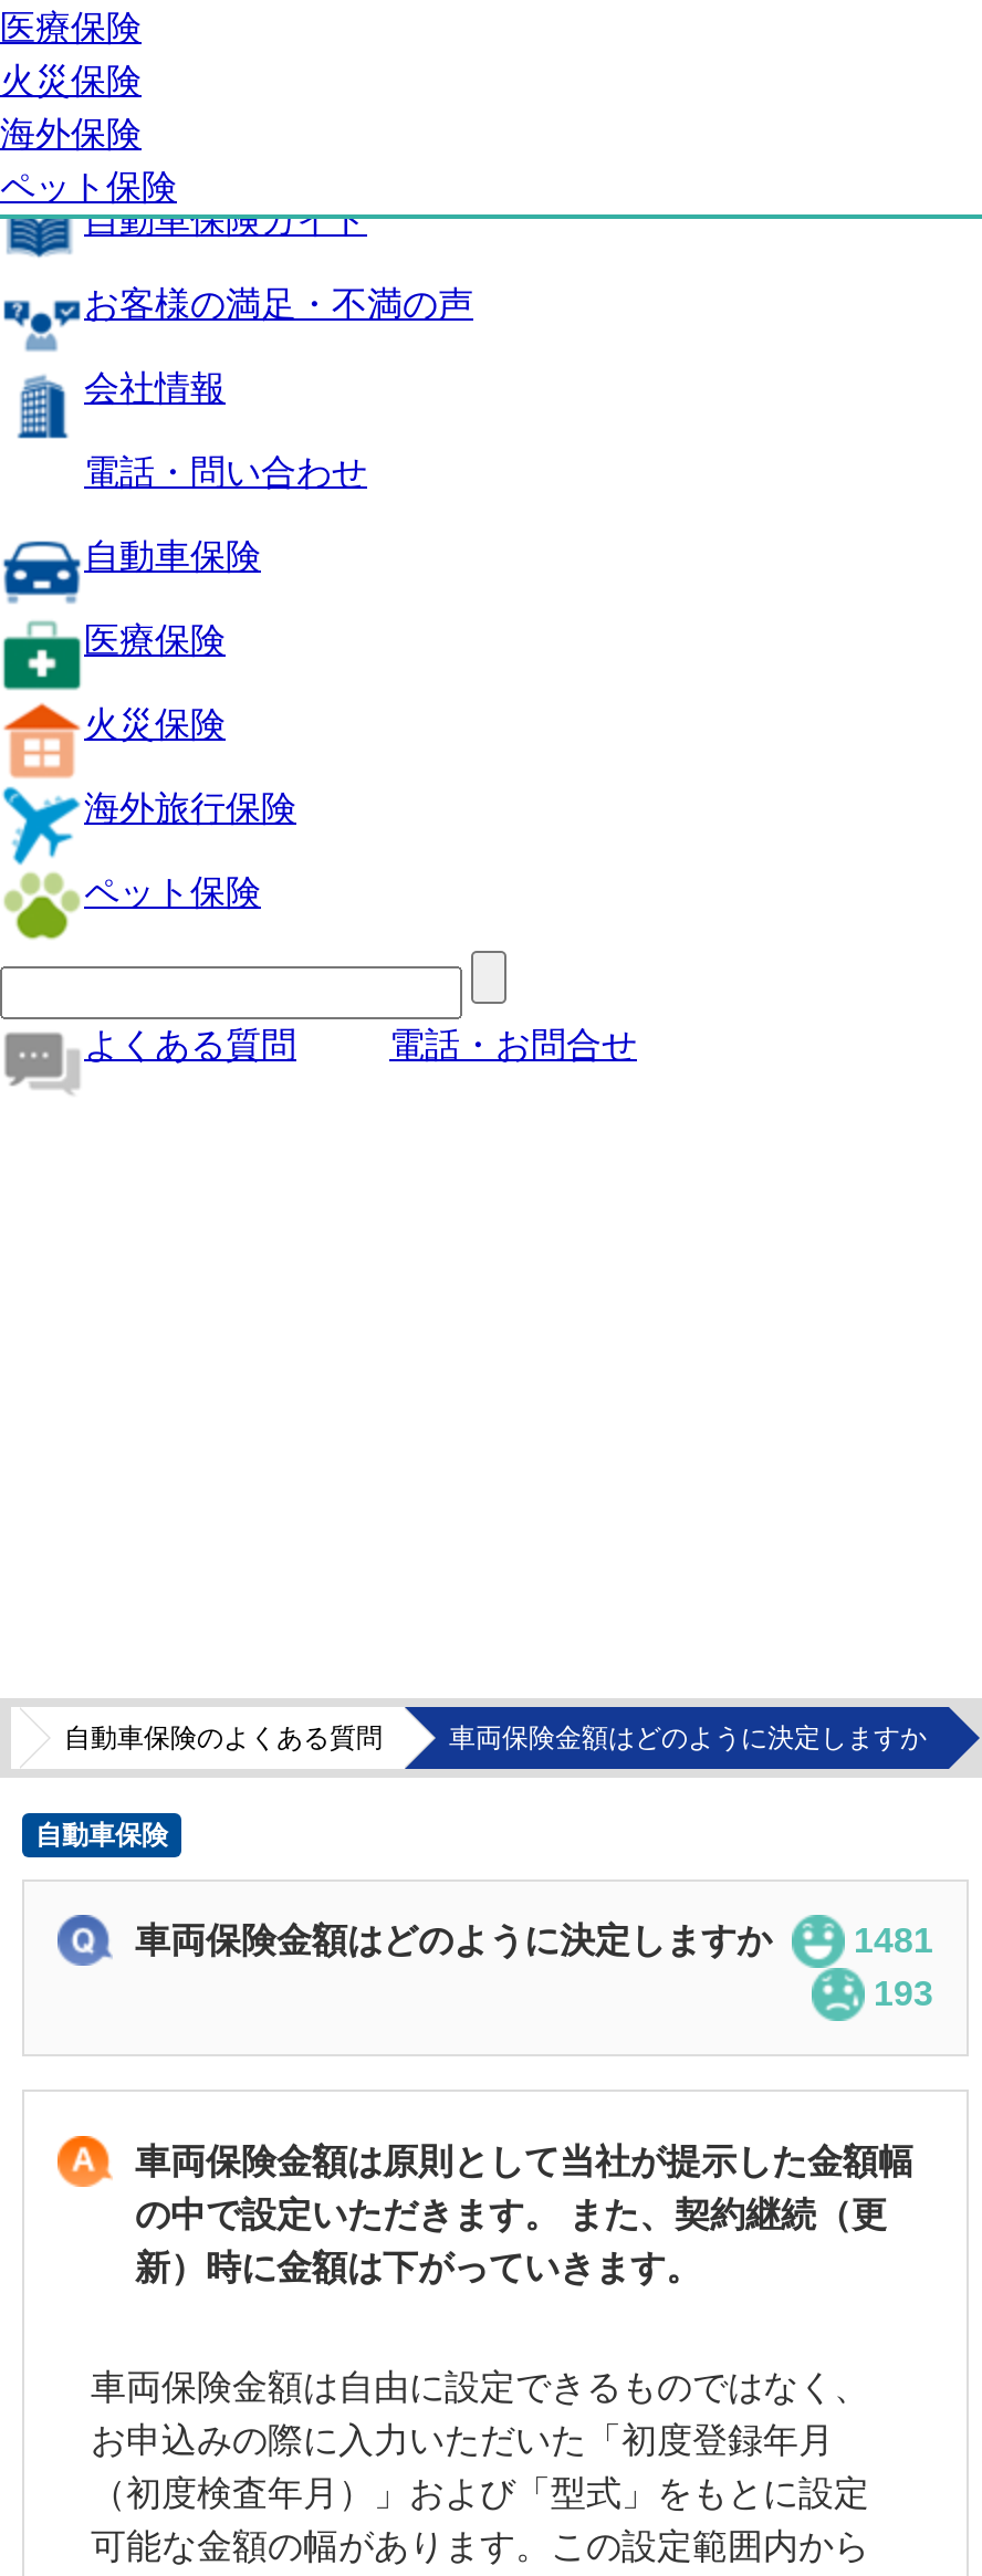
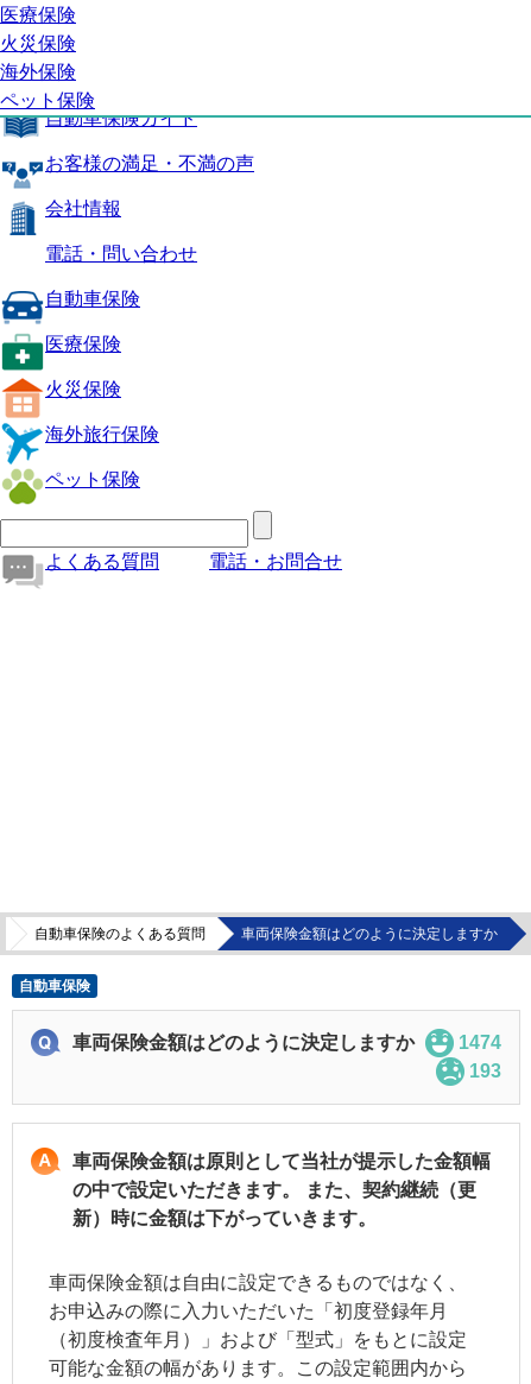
[854,1921,933,1959] 1481 -> [459,1032,501,1053] 1474

